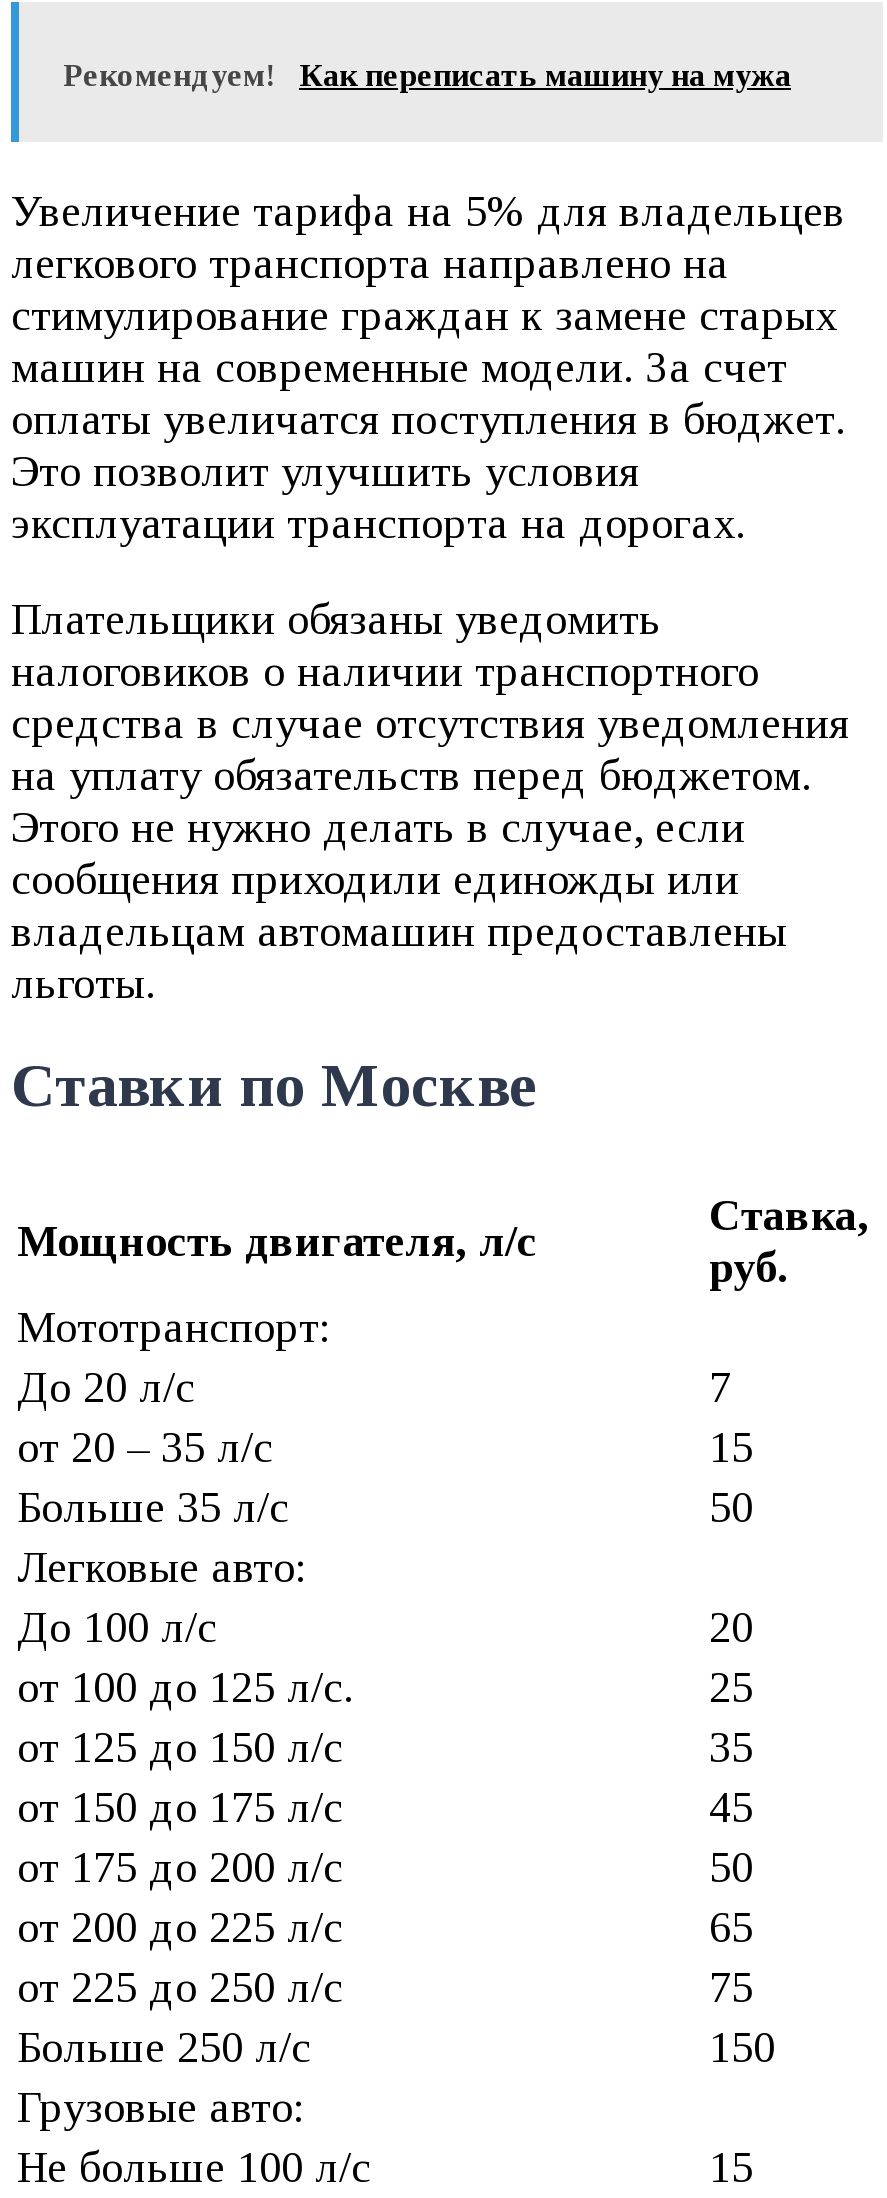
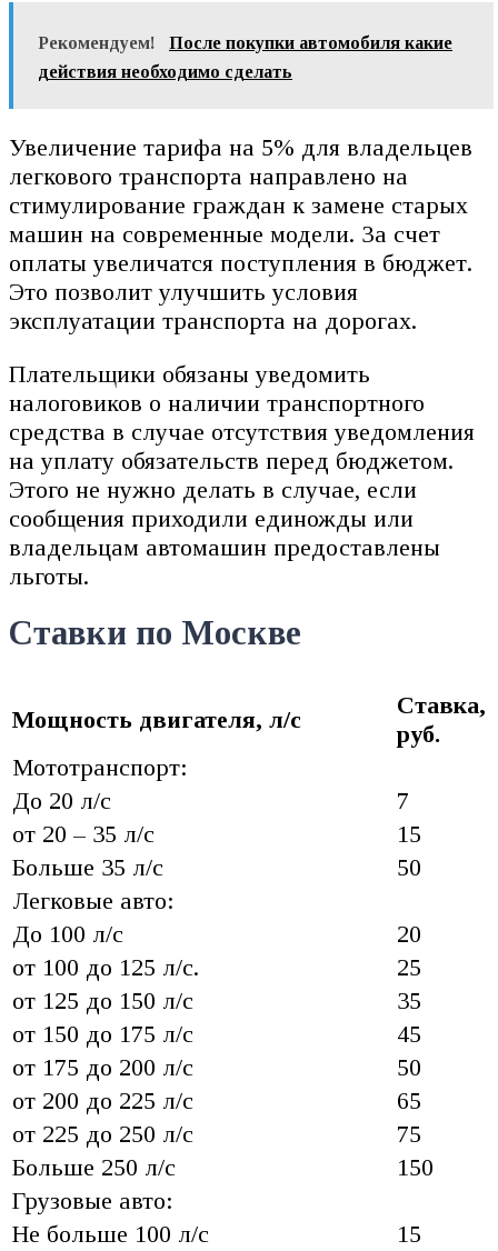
[299,57,791,91] Как переписать машину на мужа -> [38,33,452,81] После покупки автомобиля какие | действия необходимо сделать

